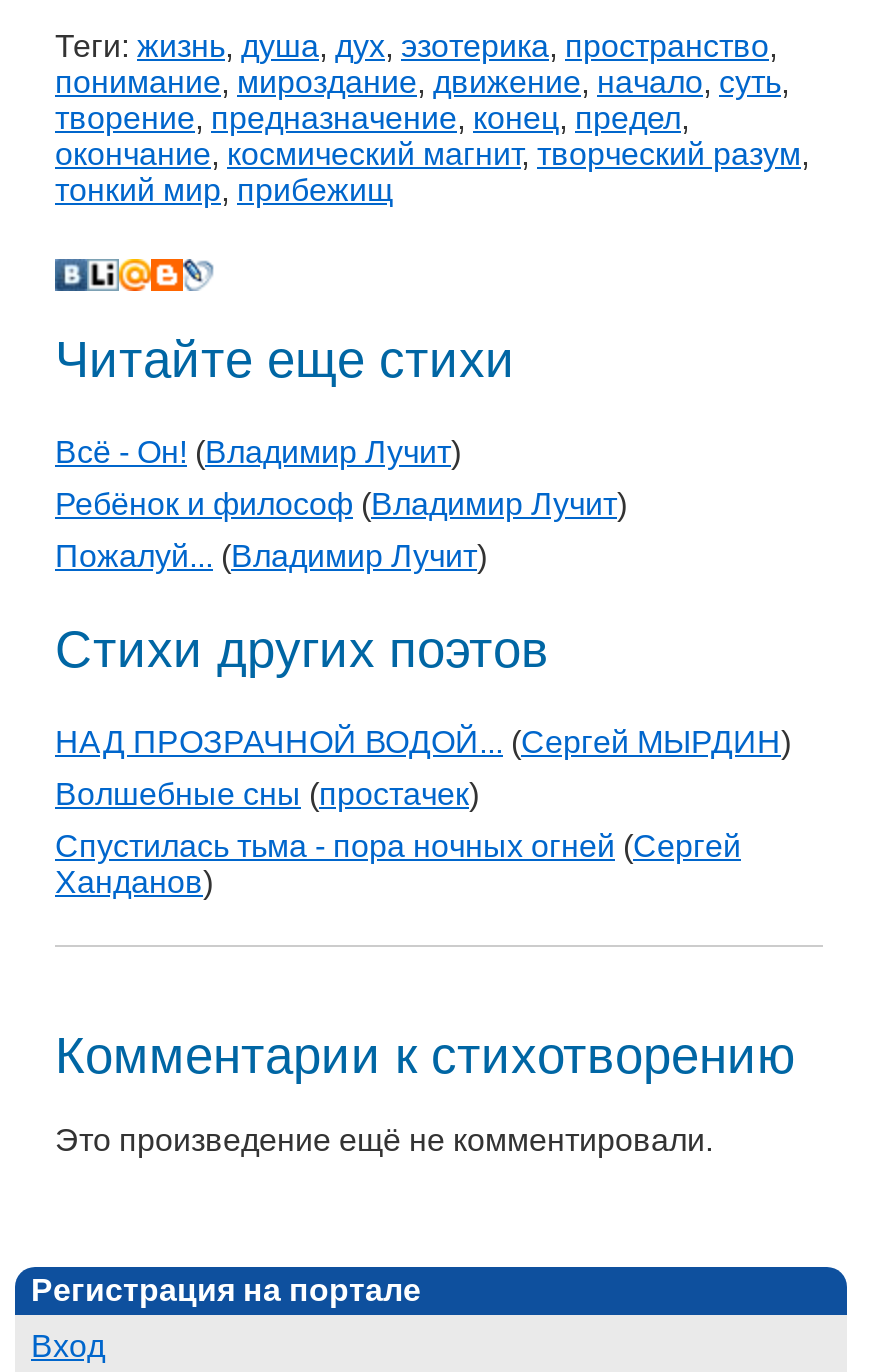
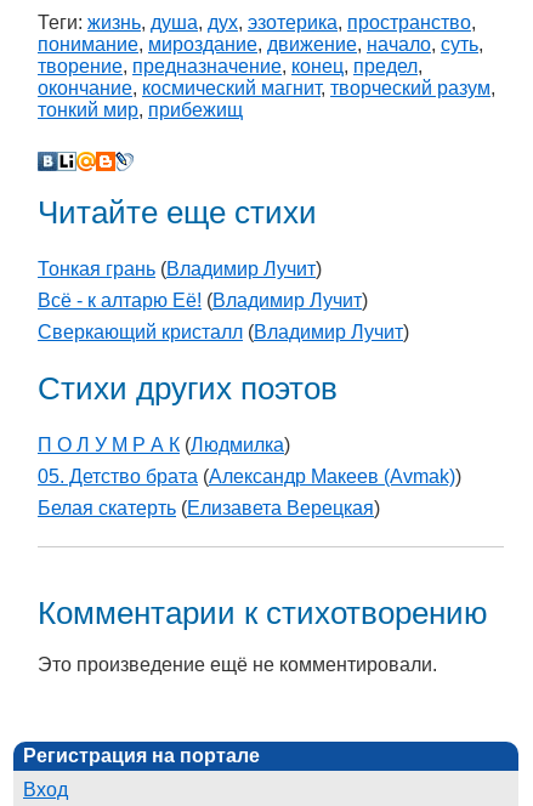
[55,435,461,469] Всё - Он! (Владимир Лучит) -> [38,259,322,279] Тонкая грань (Владимир Лучит)
[55,487,627,521] Ребёнок и философ (Владимир Лучит) -> [38,290,368,311] Всё - к алтарю Её! (Владимир Лучит)
[55,539,487,573] Пожалуй... (Владимир Лучит) -> [38,322,409,343] Сверкающий кристалл (Владимир Лучит)
[55,726,791,760] НАД ПРОЗРАЧНОЙ ВОДОЙ... (Сергей МЫРДИН) -> [38,435,290,456] П О Л У М Р А К (Людмилка)
[55,778,479,812] Волшебные сны (простачек) -> [38,467,461,487] 05. Детство брата (Александр Макеев (Avmak))
[55,830,741,900] Спустилась тьма - пора ночных огней (Сергей | Ханданов) -> [38,498,380,519] Белая скатерть (Елизавета Верецкая)

